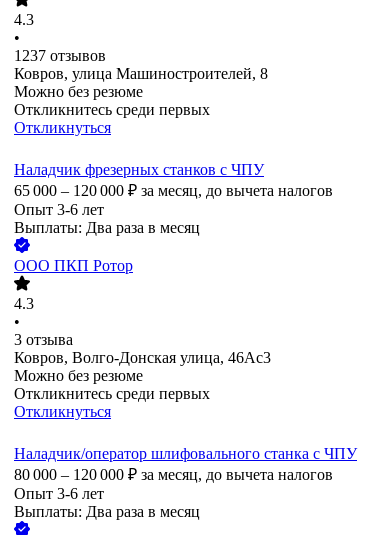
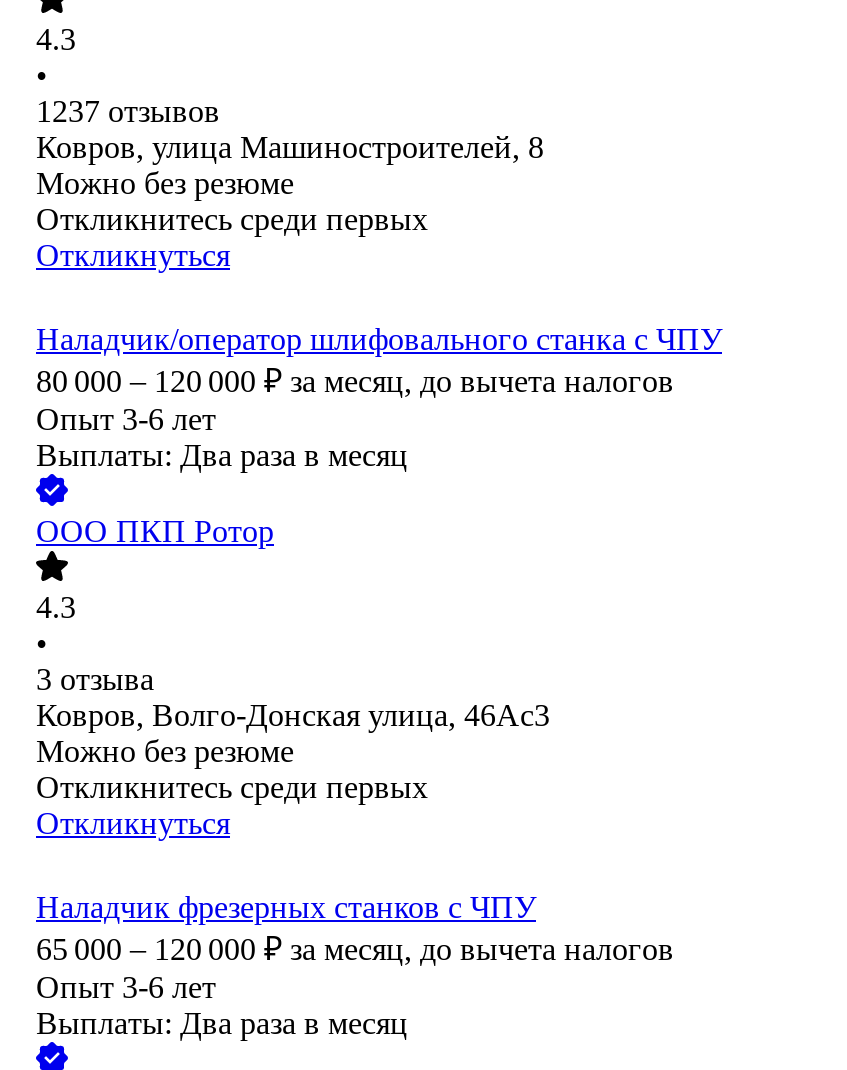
moved [14,161,264,178] -> [36,891,536,925]: Наладчик фрезерных станков с ЧПУ
moved [14,182,333,199] -> [36,933,674,967]: 65 000 – 120 000 ₽ за месяц, до вычета налогов
moved [14,445,357,462] -> [36,323,722,357]: Наладчик/оператор шлифовального станка с ЧПУ
moved [14,466,333,483] -> [36,365,674,399]: 80 000 – 120 000 ₽ за месяц, до вычета налогов

